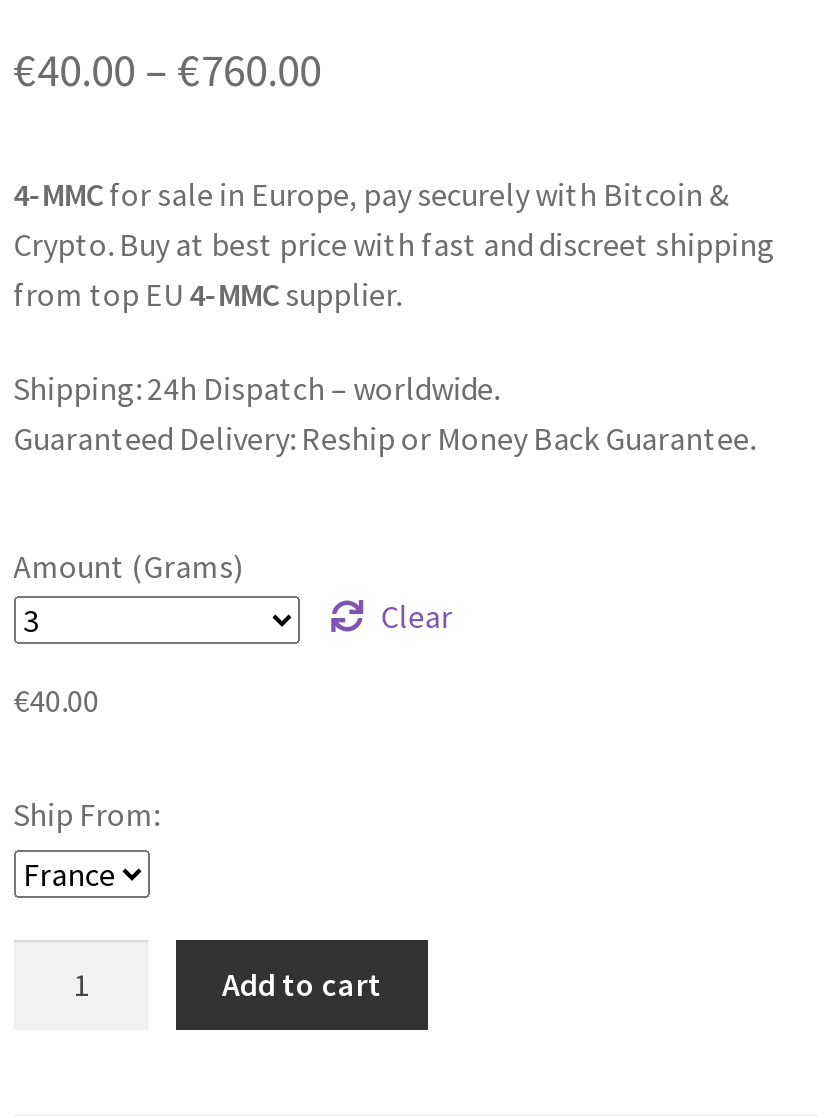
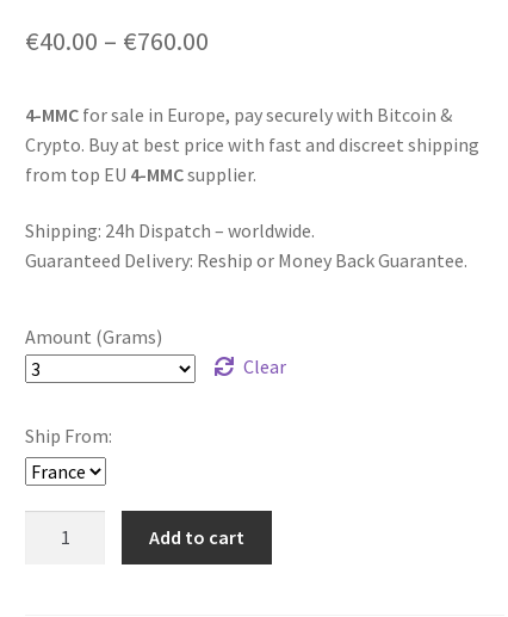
[13,680,99,720] €40.00 -> none

